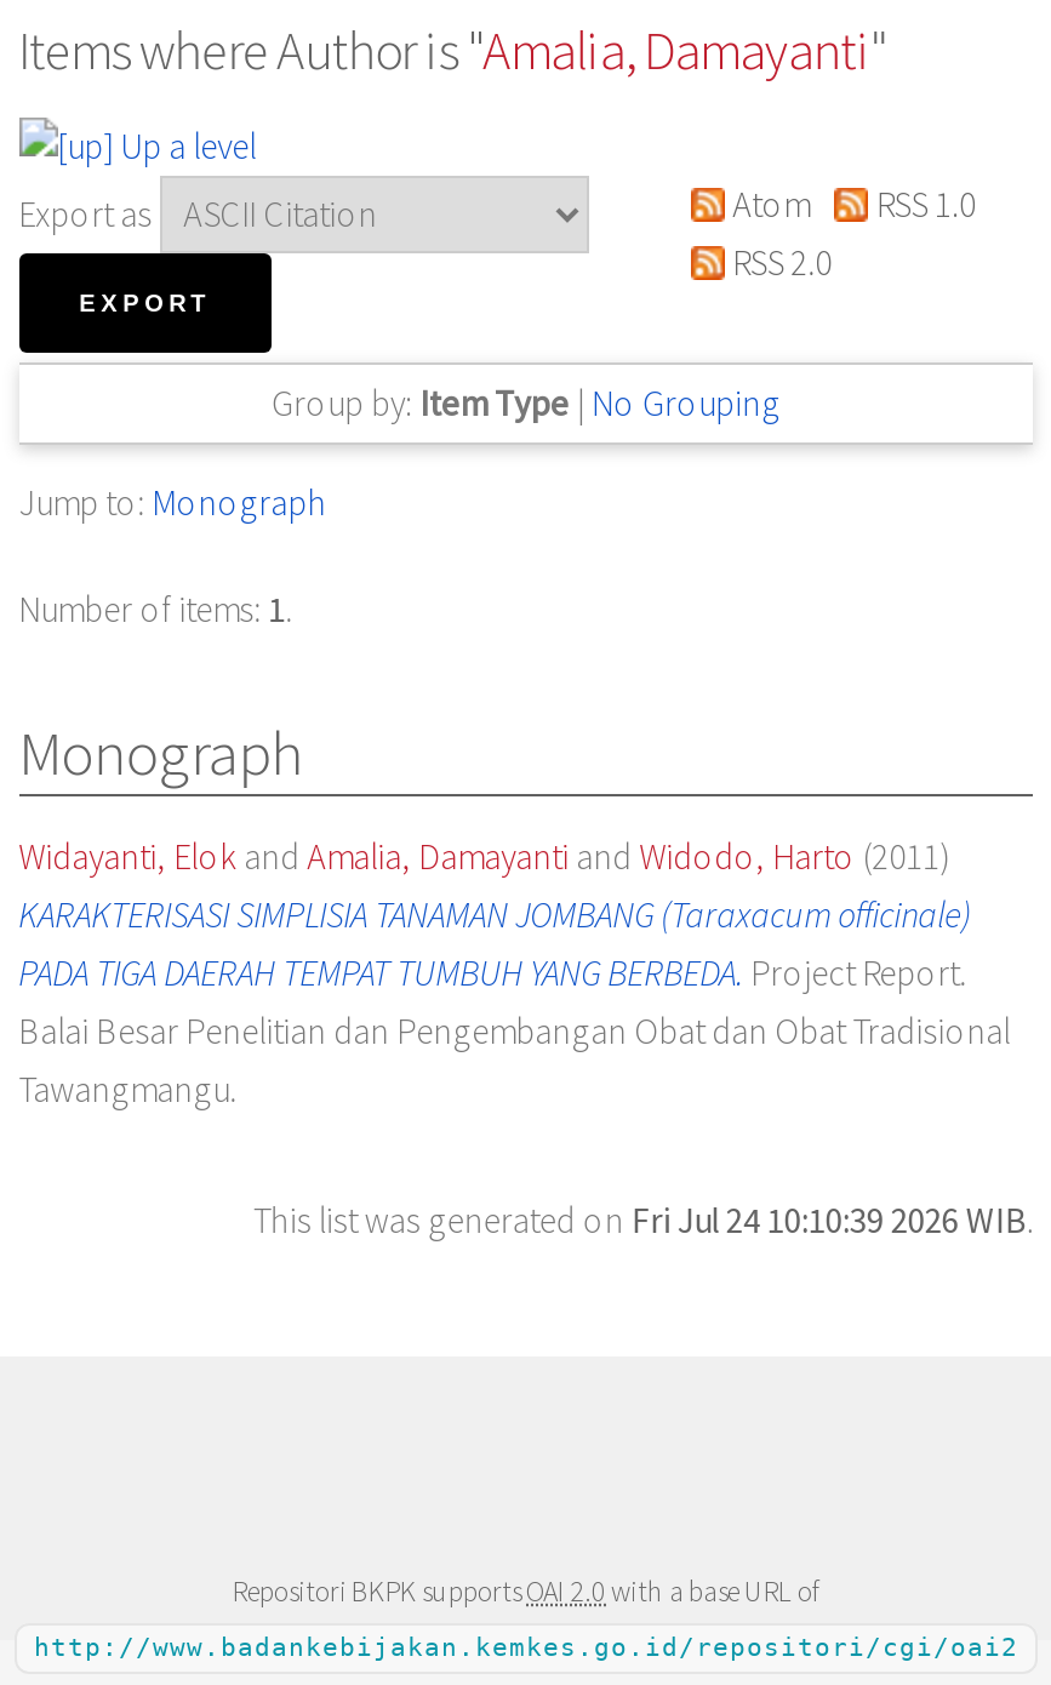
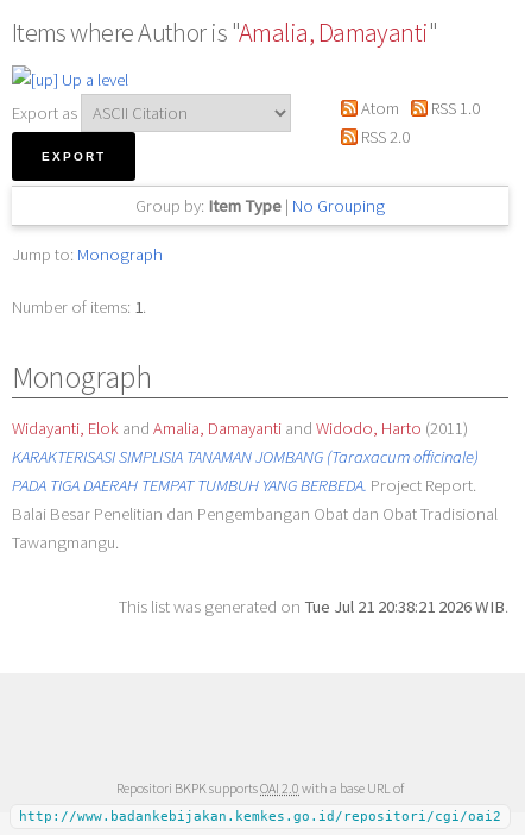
[253,1199,1034,1242] This list was generated on Fri Jul 24 10:10:39 2026 WIB. -> [119,596,509,617] This list was generated on Tue Jul 21 20:38:21 2026 WIB.

